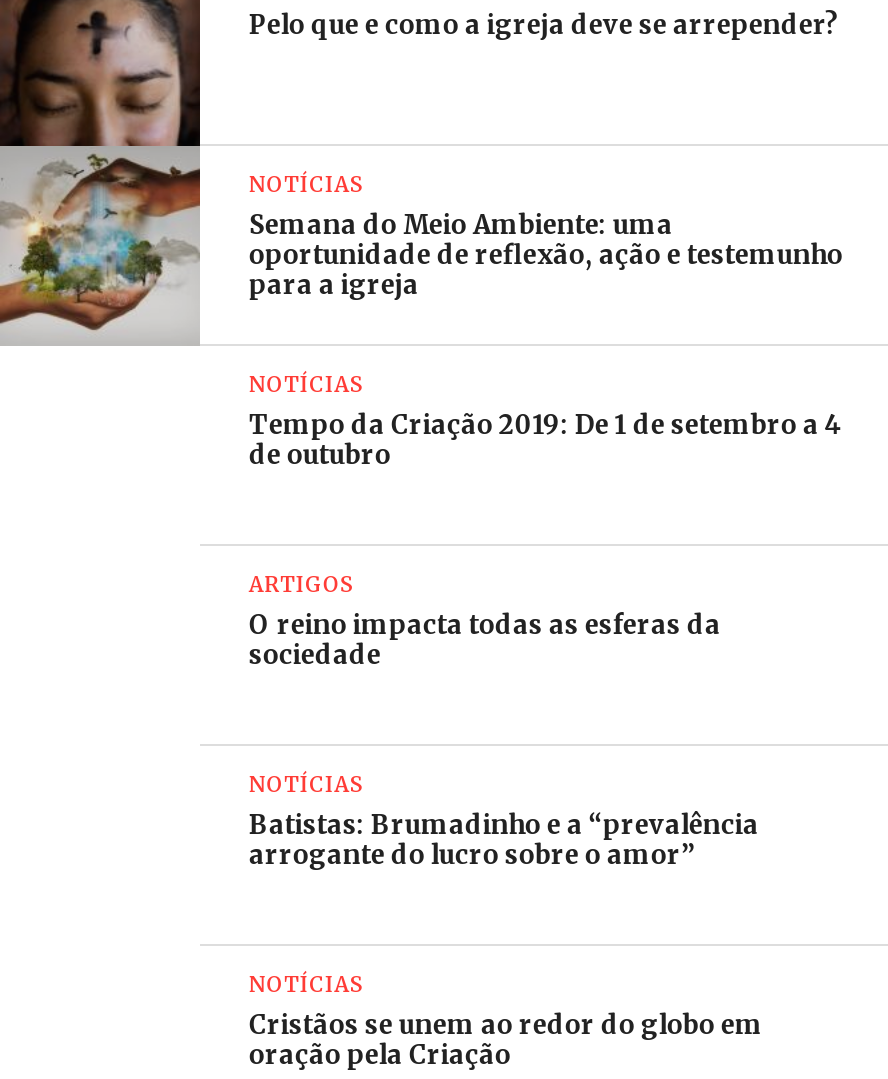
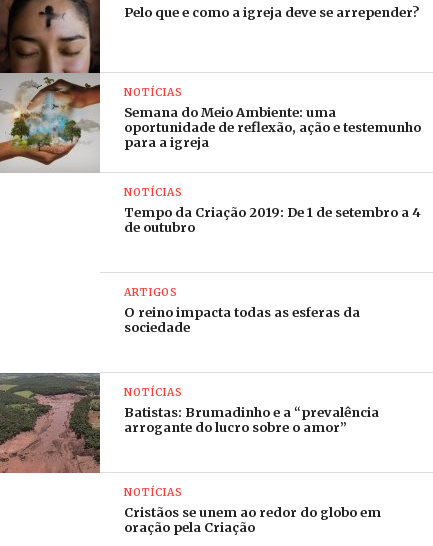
none -> [3,372,101,474] [image]

